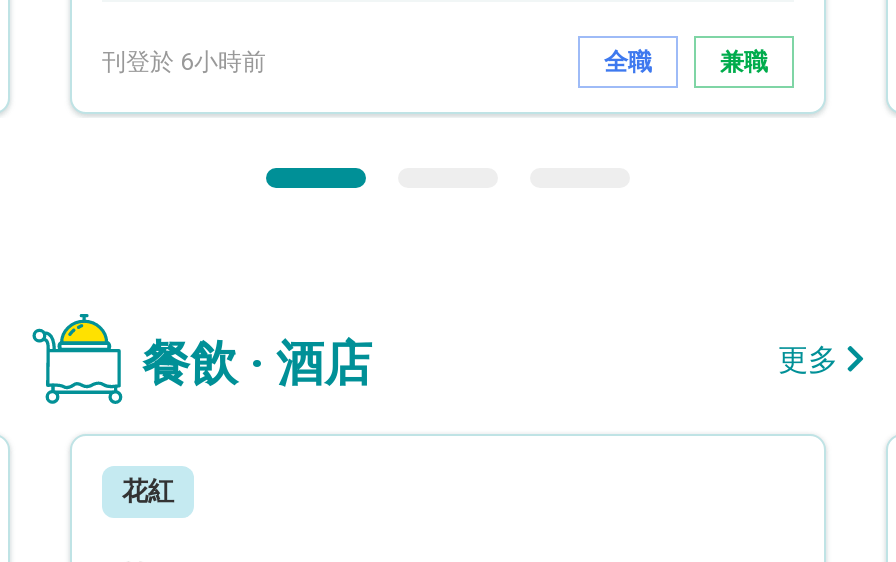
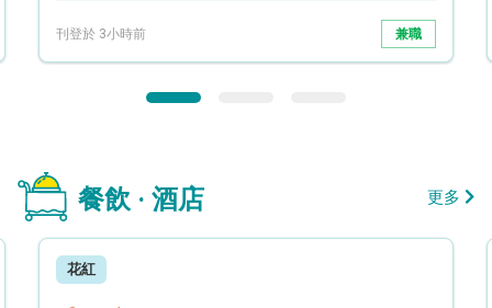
[102,47,652,75] 刊登於 6小時前 | 全職 -> [56,26,146,41] 刊登於 3小時前

